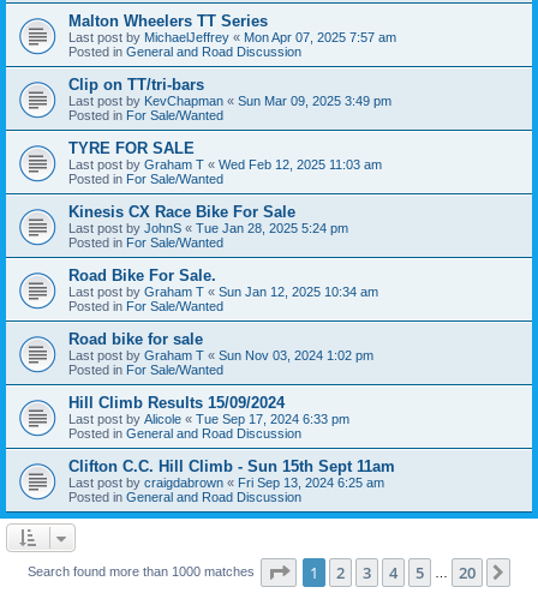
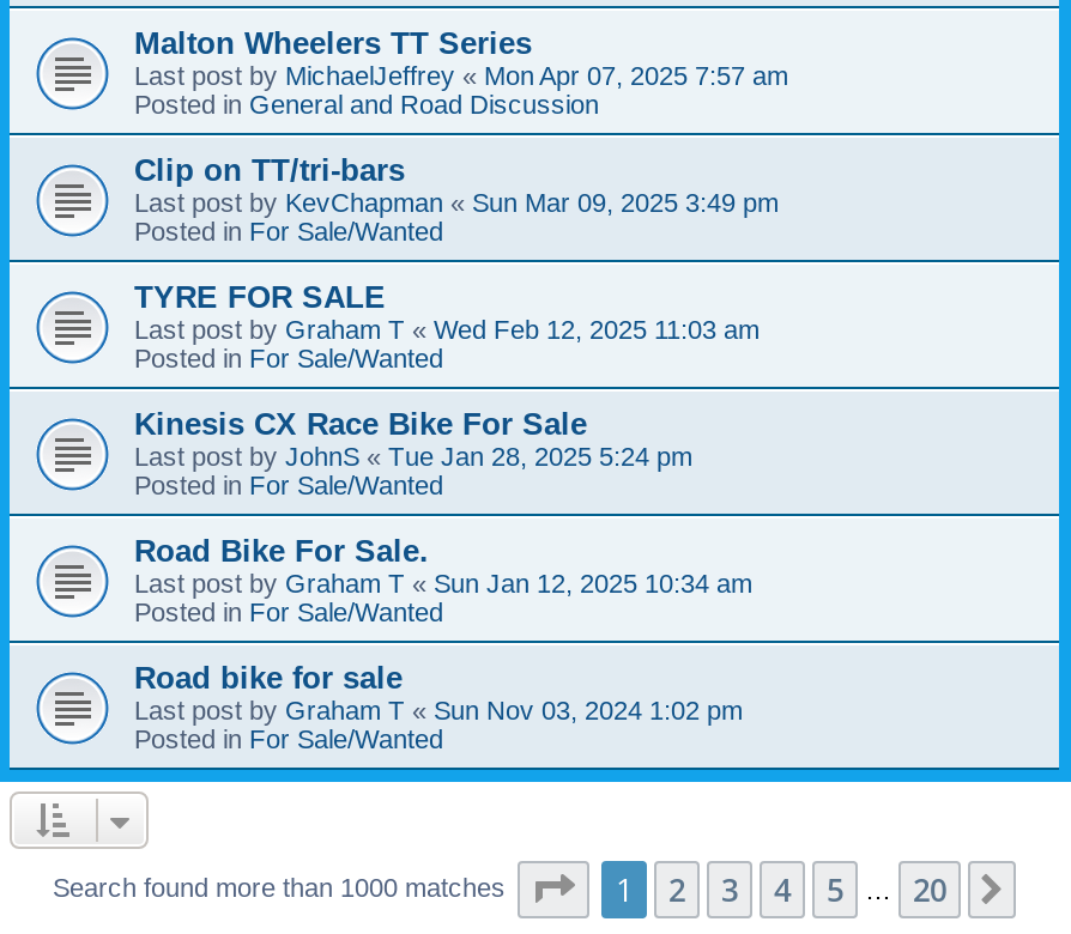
[68,393,395,504] Hill Climb Results 15/09/2024 | Last post by Alicole «Tue Sep 17, 2024 6:33 pm | Posted in General and Road Discussion | Clifton C.C. Hill Climb - Sun 15th Sept 11am | Last post by craigdabrown «Fri Sep 13, 2024 6:25 am | Posted in General and Road Discussion -> none

